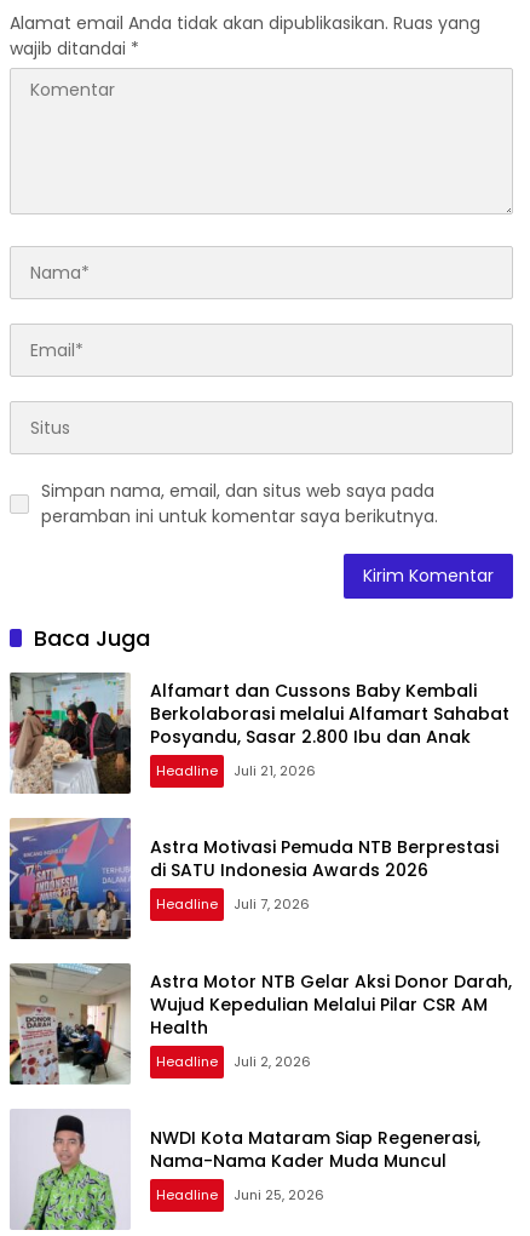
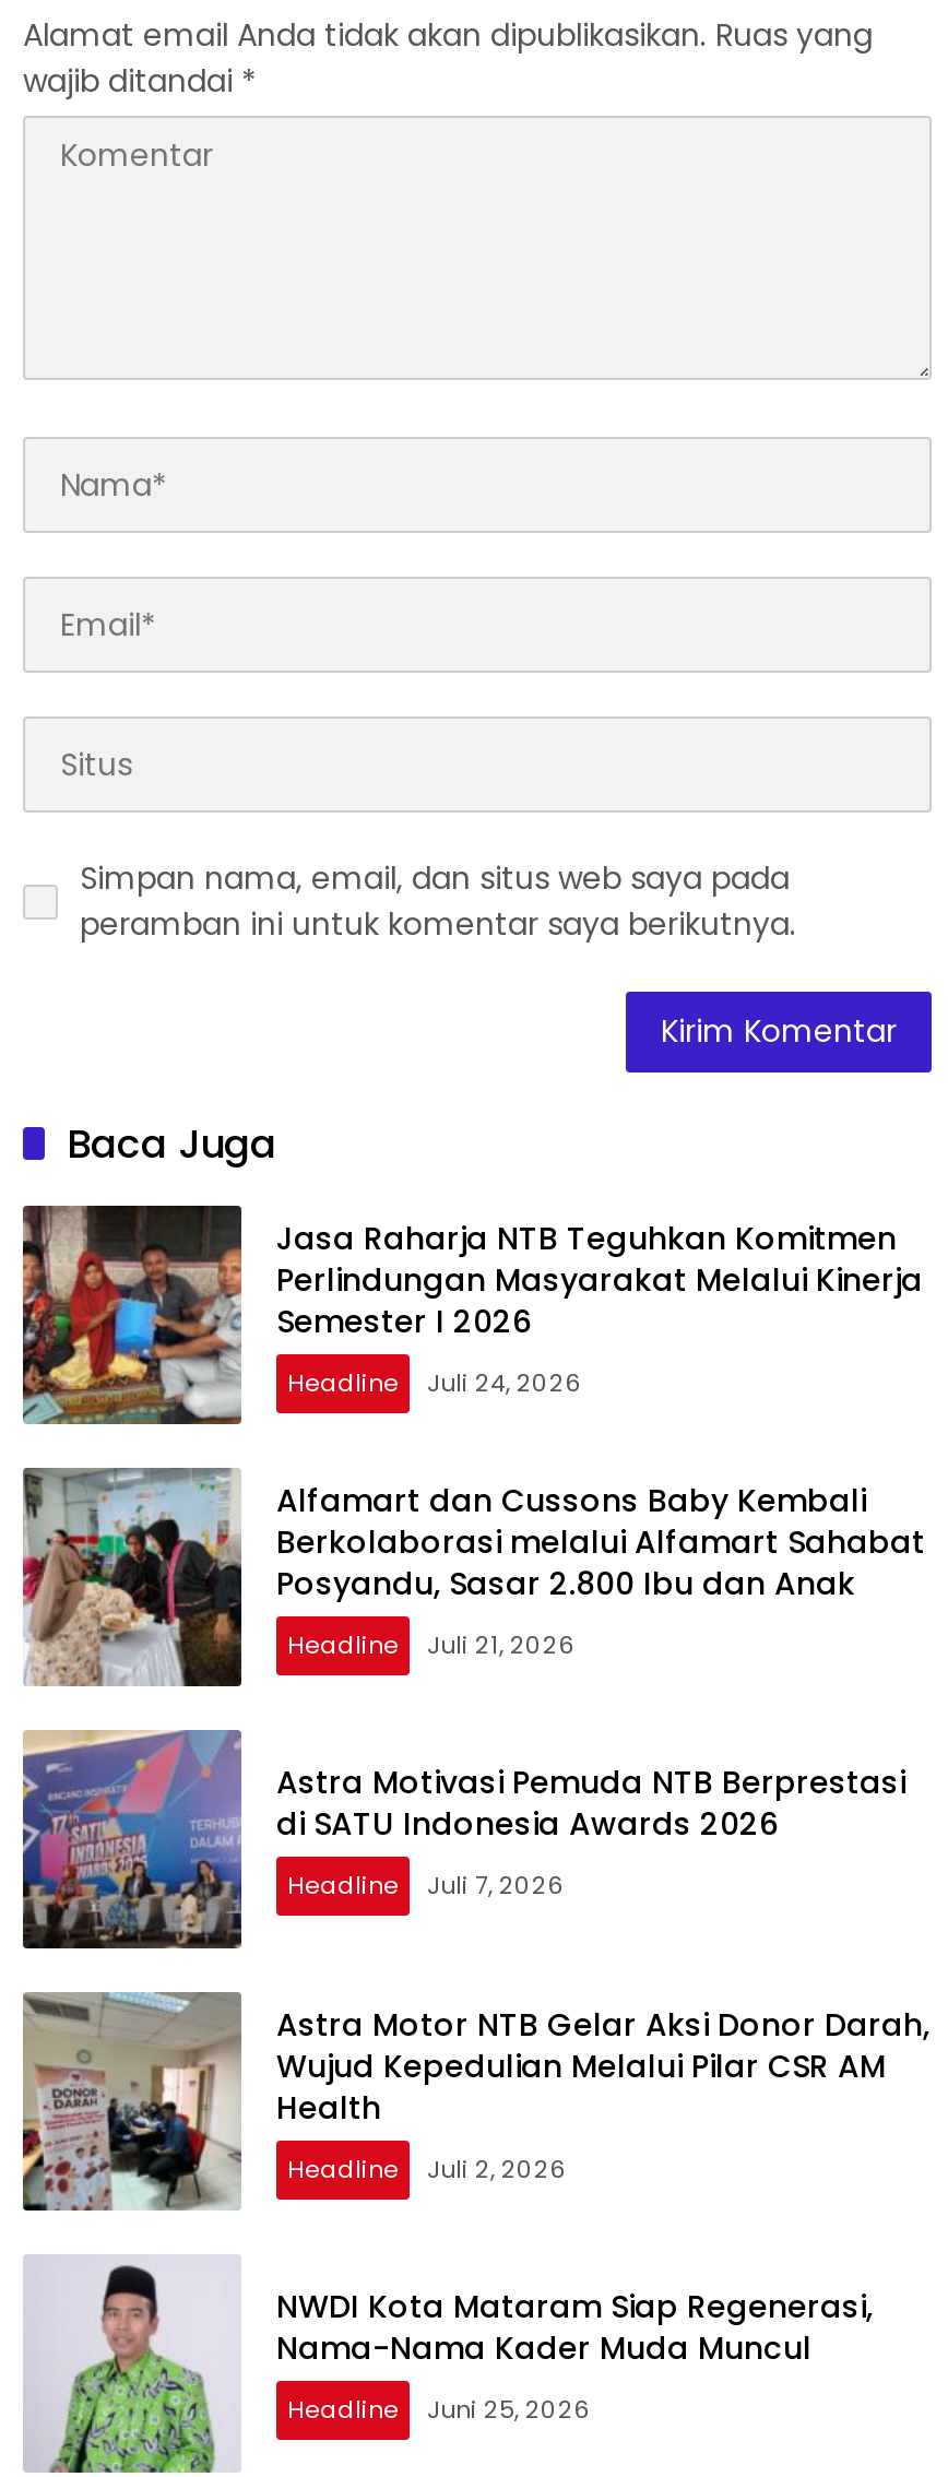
none -> [21,1204,923,1424] [image] | Jasa Raharja NTB Teguhkan Komitmen | Perlindungan Masyarakat Melalui Kinerja | Semester I 2026 | Headline | Juli 24, 2026

